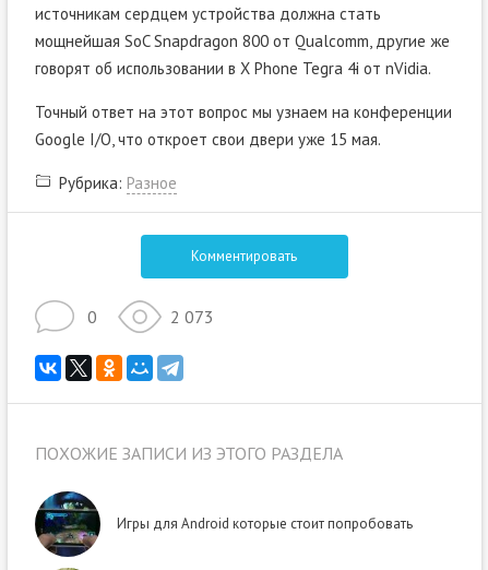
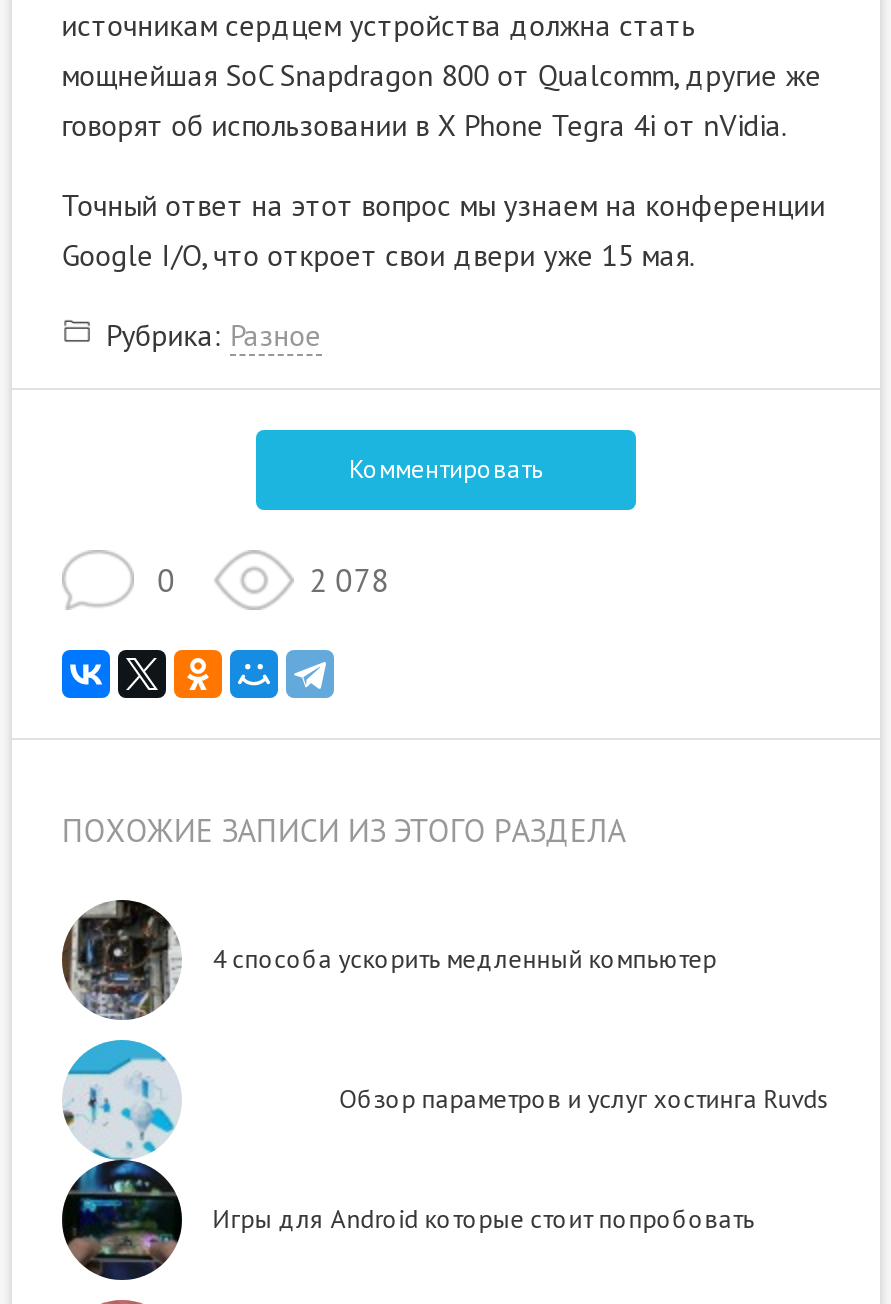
[170,306,214,328] 2 073 -> [309,560,389,600] 2 078
none -> [62,900,716,1020] [image] | 4 способа ускорить медленный компьютер
none -> [62,1038,180,1162] [image]
none -> [340,1082,830,1116] Обзор параметров и услуг хостинга Ruvds

